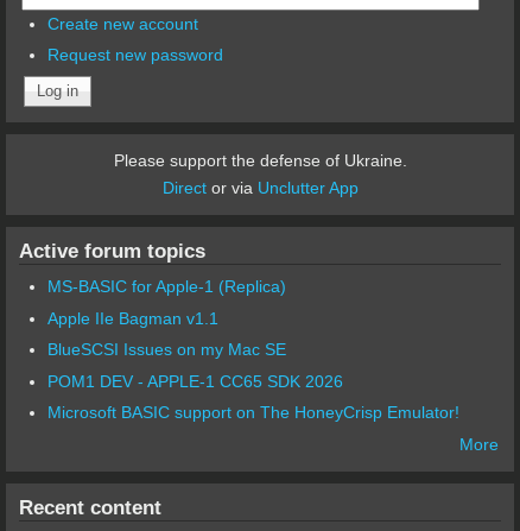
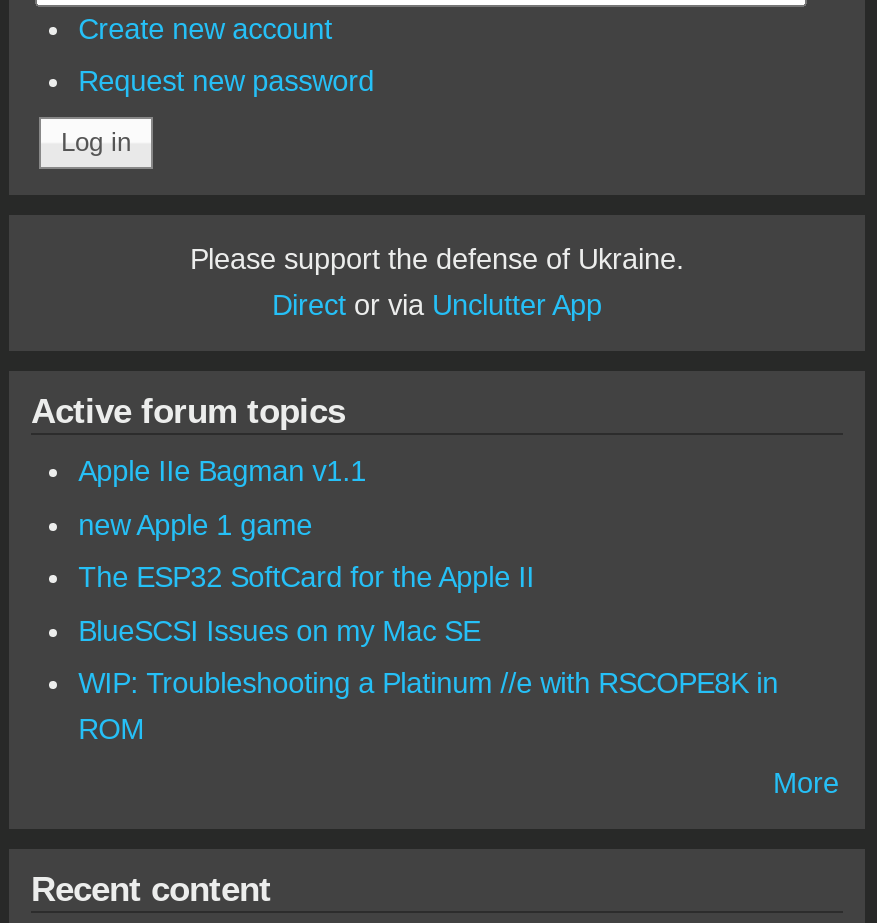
[47,277,286,296] MS-BASIC for Apple-1 (Replica) -> none
moved [47,308,218,327] -> [78,455,366,487]: Apple IIe Bagman v1.1
none -> [78,508,534,593] new Apple 1 game | The ESP32 SoftCard for the Apple II
[47,372,459,422] POM1 DEV - APPLE-1 CC65 SDK 2026 | Microsoft BASIC support on The HoneyCrisp Emulator! -> [78,668,778,746] WIP: Troubleshooting a Platinum //e with RSCOPE8K in | ROM

